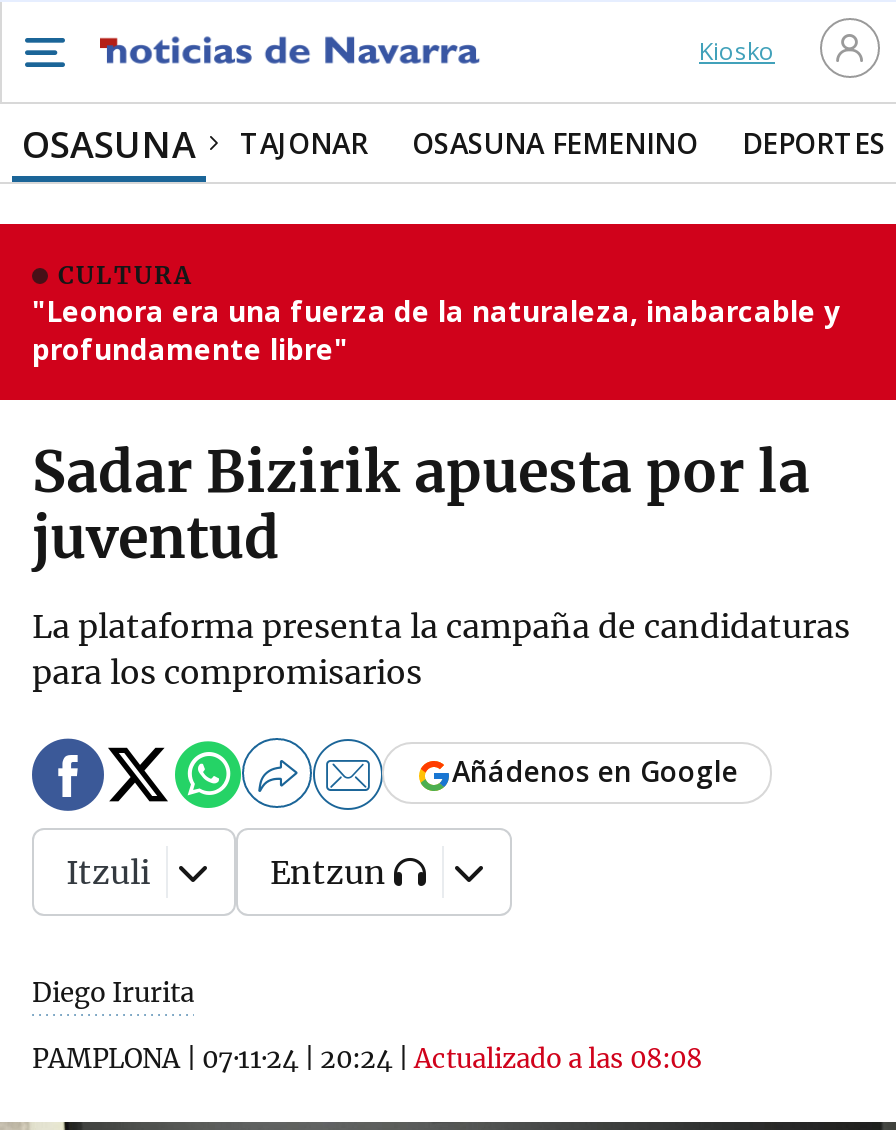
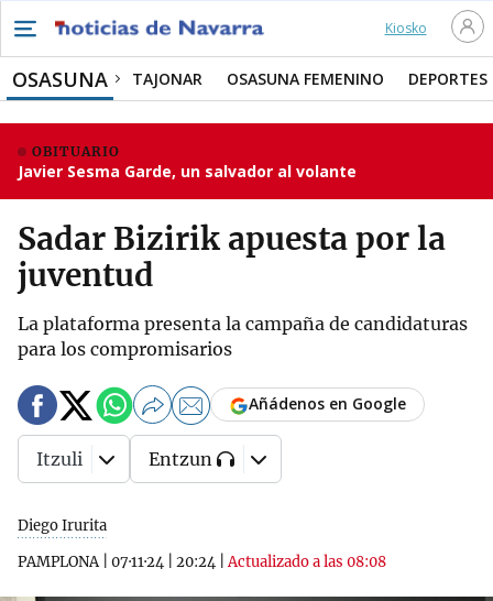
[32,260,840,368] CULTURA | "Leonora era una fuerza de la naturaleza, inabarcable y | profundamente libre" -> [18,143,357,182] OBITUARIO | Javier Sesma Garde, un salvador al volante

